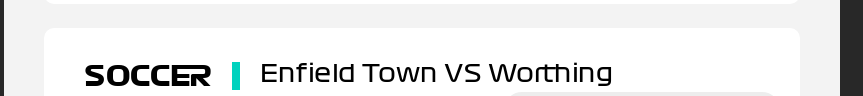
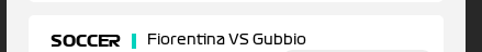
[260,62,612,86] Enfield Town VS Worthing -> [147,34,306,47] Fiorentina VS Gubbio

